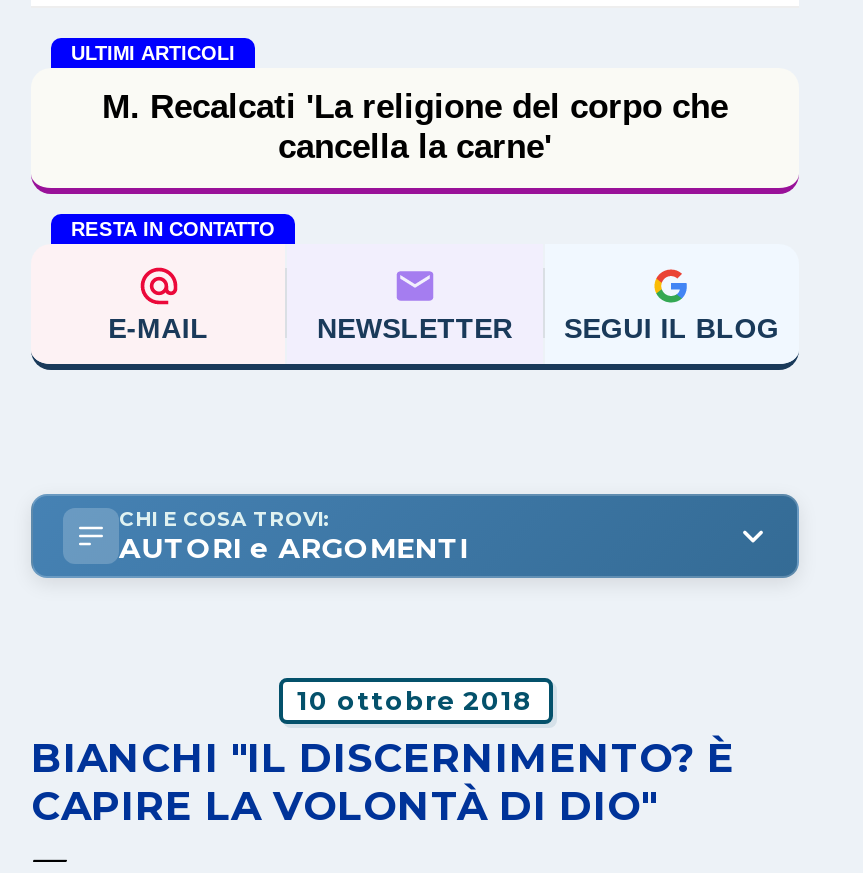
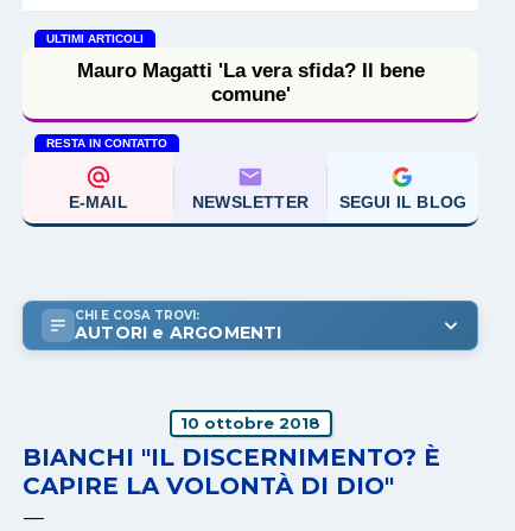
[102,88,728,166] M. Recalcati 'La religione del corpo che | cancella la carne' -> [77,59,424,106] Mauro Magatti 'La vera sfida? Il bene | comune'

